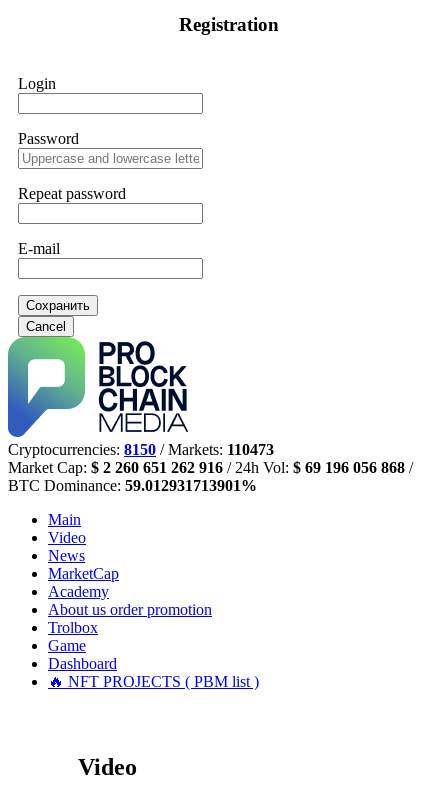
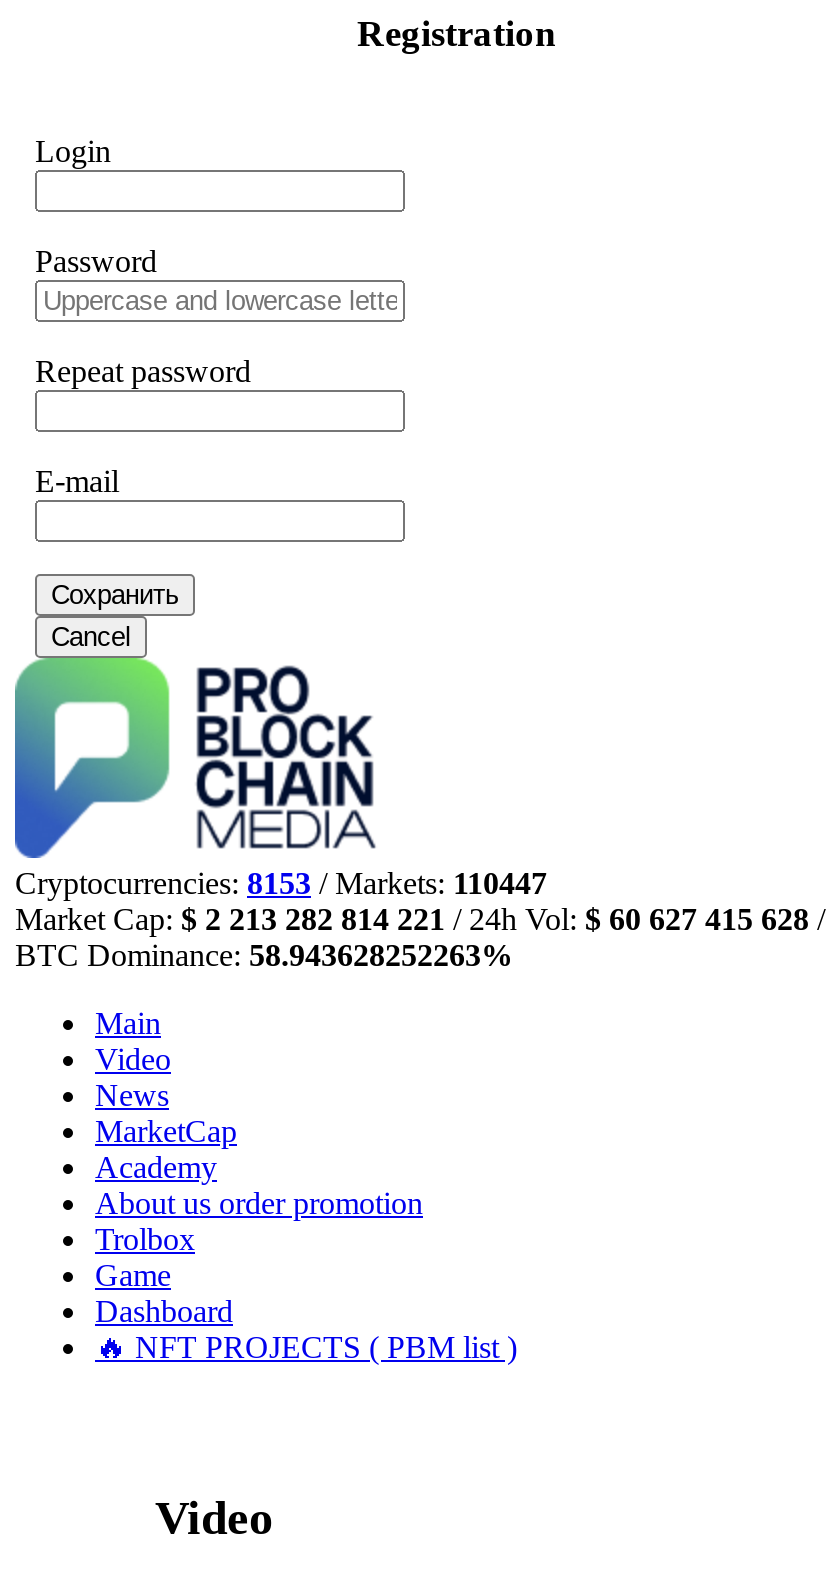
[8,441,274,458] Cryptocurrencies: 8150 / Markets: 110473 -> [15,866,547,900] Cryptocurrencies: 8153 / Markets: 110447
[8,459,413,476] Market Cap: $ 2 260 651 262 916 / 24h Vol: $ 69 196 056 868 / -> [15,902,825,936] Market Cap: $ 2 213 282 814 221 / 24h Vol: $ 60 627 415 628 /
[8,477,257,494] BTC Dominance: 59.012931713901% -> [15,938,513,972] BTC Dominance: 58.943628252263%

